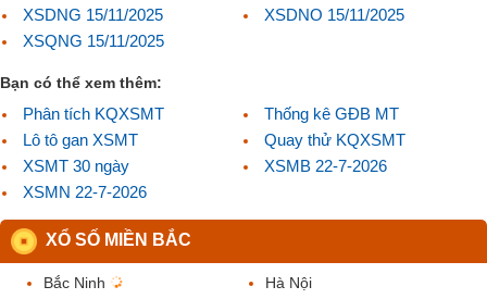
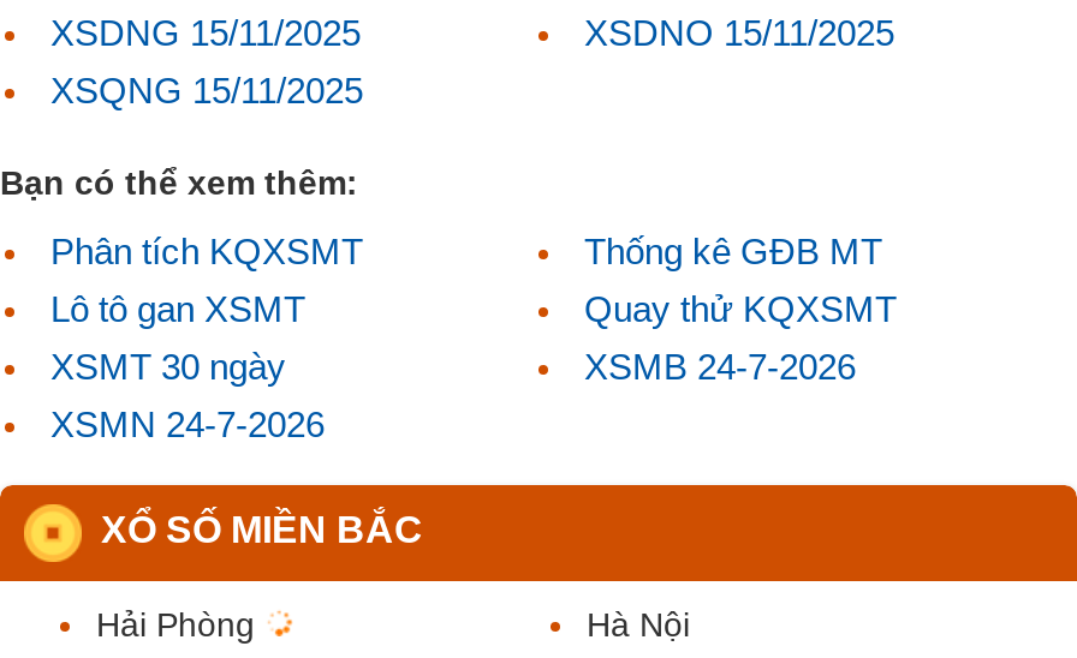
[264,157,387,175] XSMB 22-7-2026 -> [584,346,856,387] XSMB 24-7-2026
[23,183,147,201] XSMN 22-7-2026 -> [50,403,325,444] XSMN 24-7-2026
[43,274,105,291] Bắc Ninh -> [96,605,255,644] Hải Phòng

